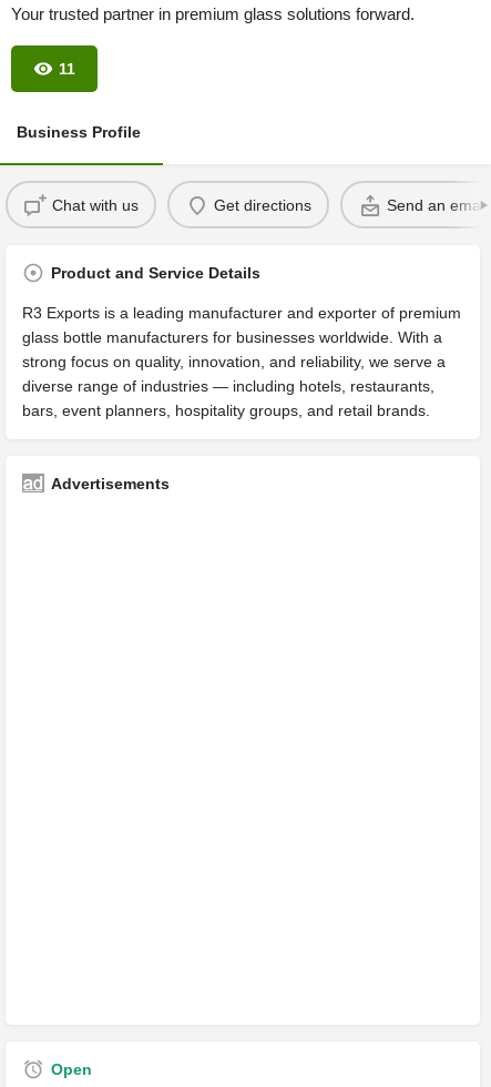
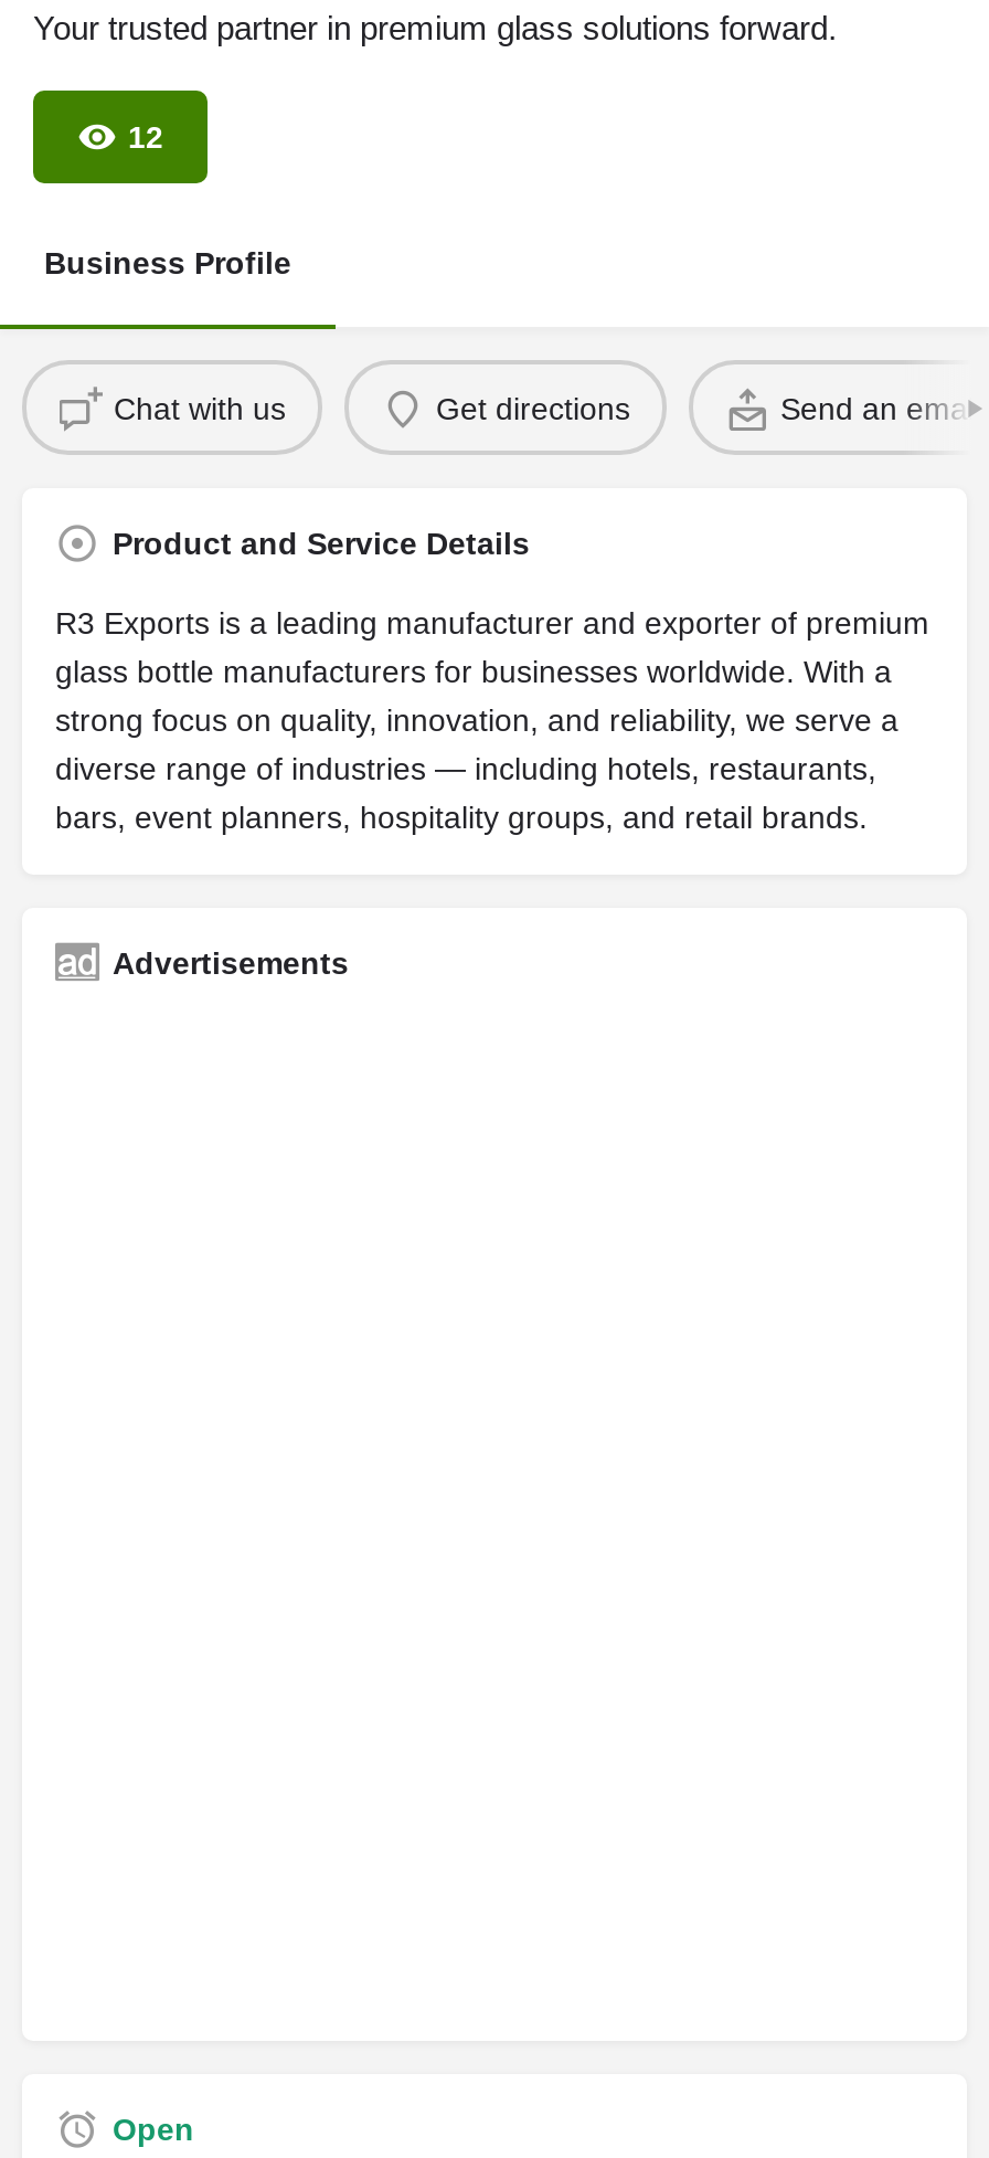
[59,60,75,78] 11 -> [128,119,163,155] 12

